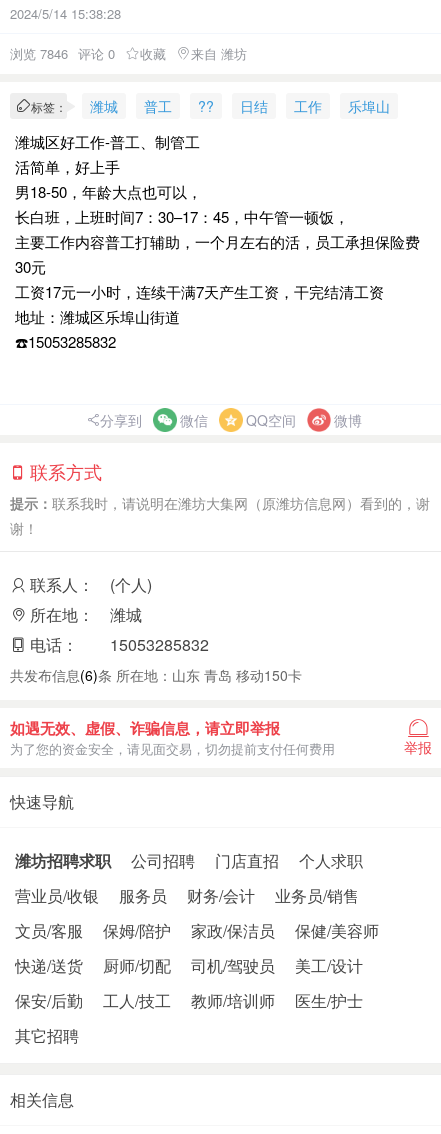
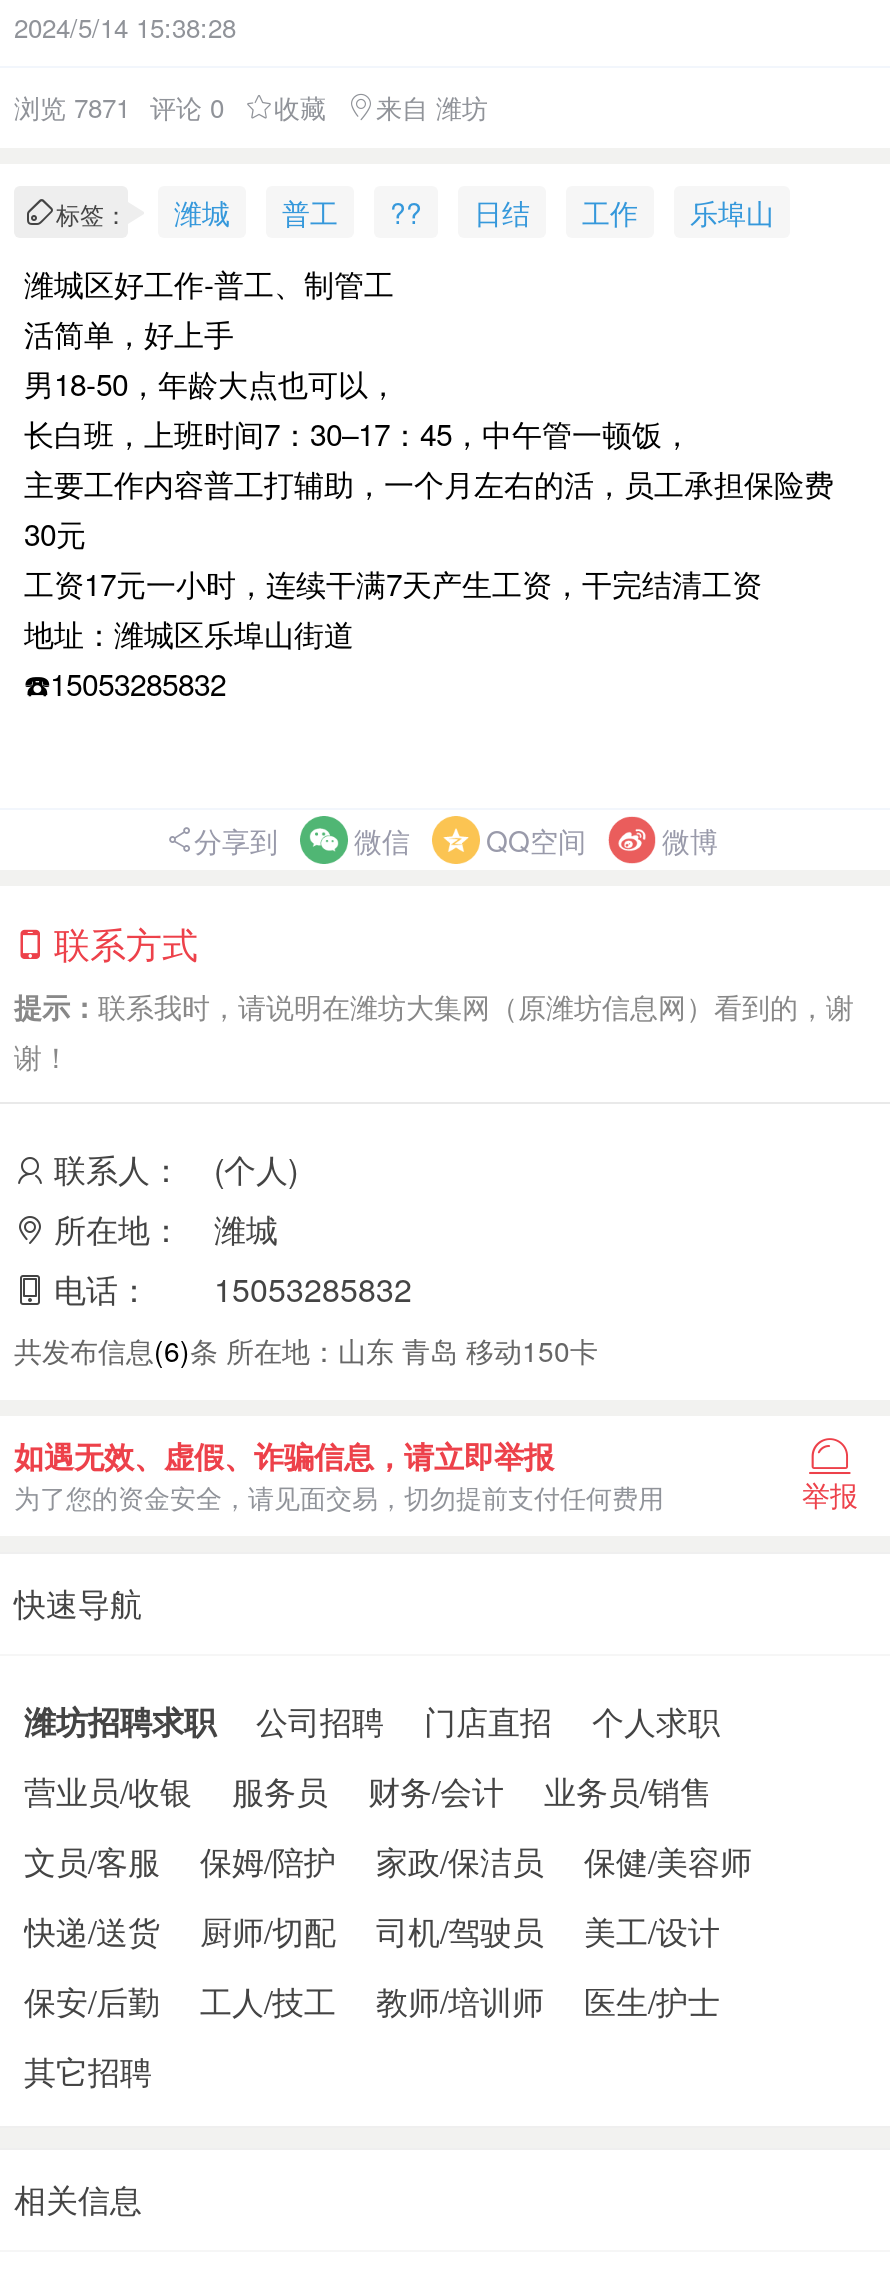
[10,44,247,63] 浏览 7846 评论 0 收藏 来自 潍坊 -> [14,88,488,126] 浏览 7871 评论 0 收藏 来自 潍坊

